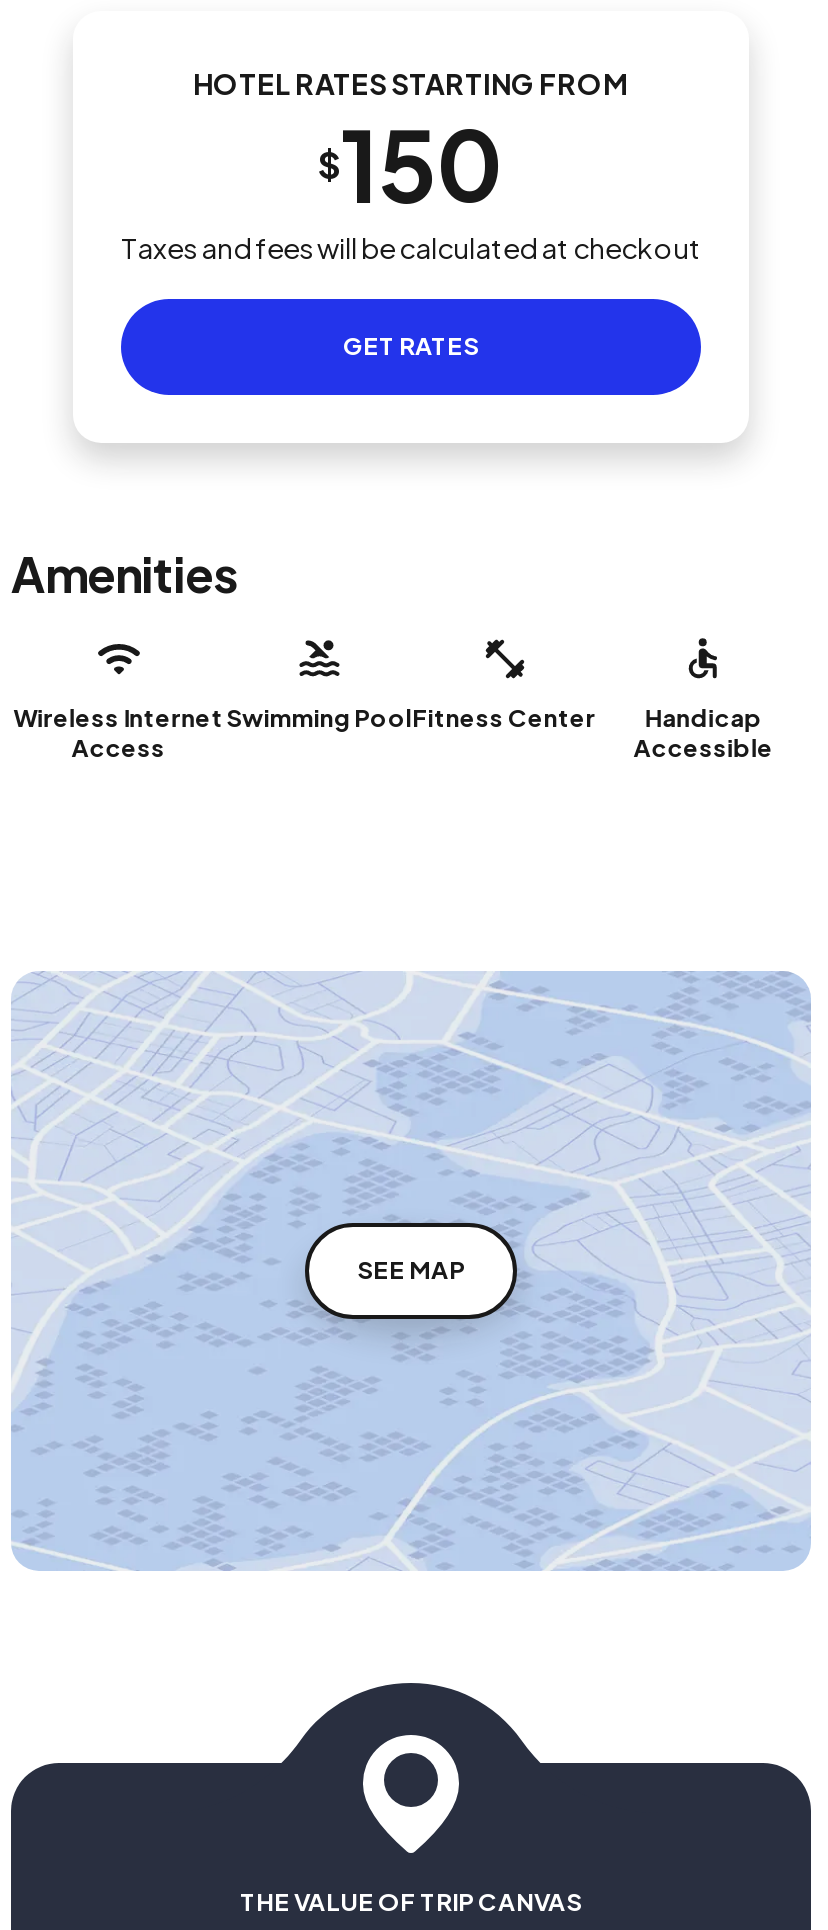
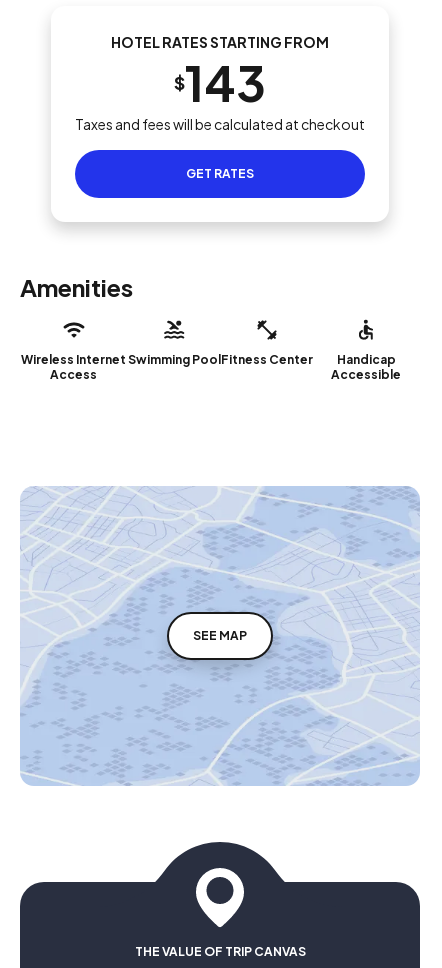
[318,103,504,225] $150 -> [174,52,266,113] $143

